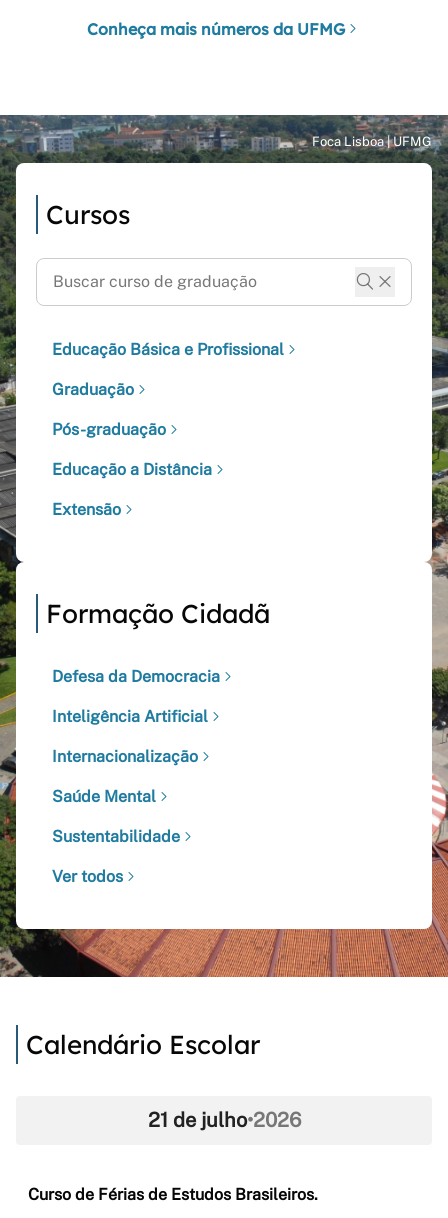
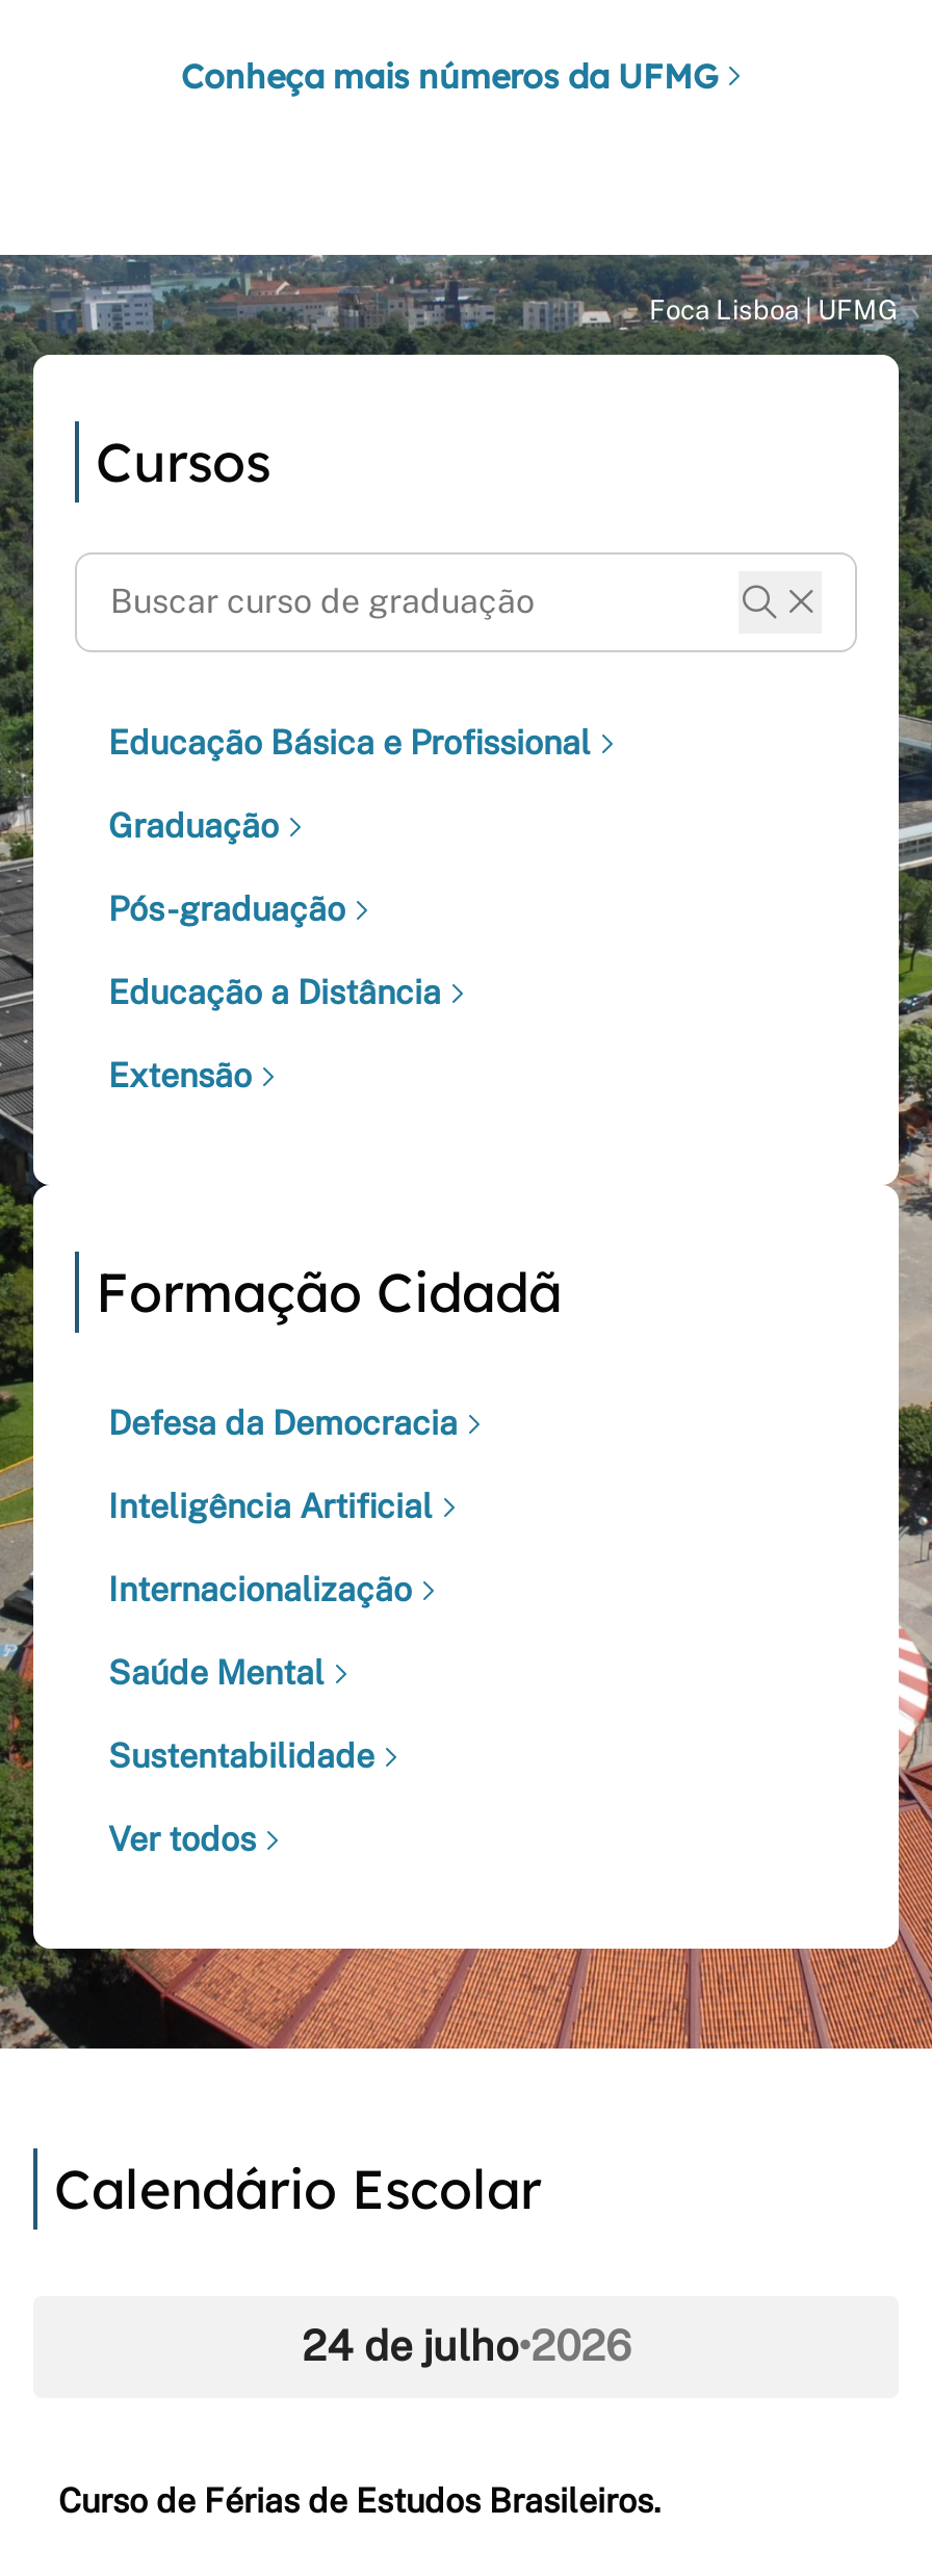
[147,1108,300,1132] 21 de julho•2026 -> [302,2321,630,2371] 24 de julho•2026

